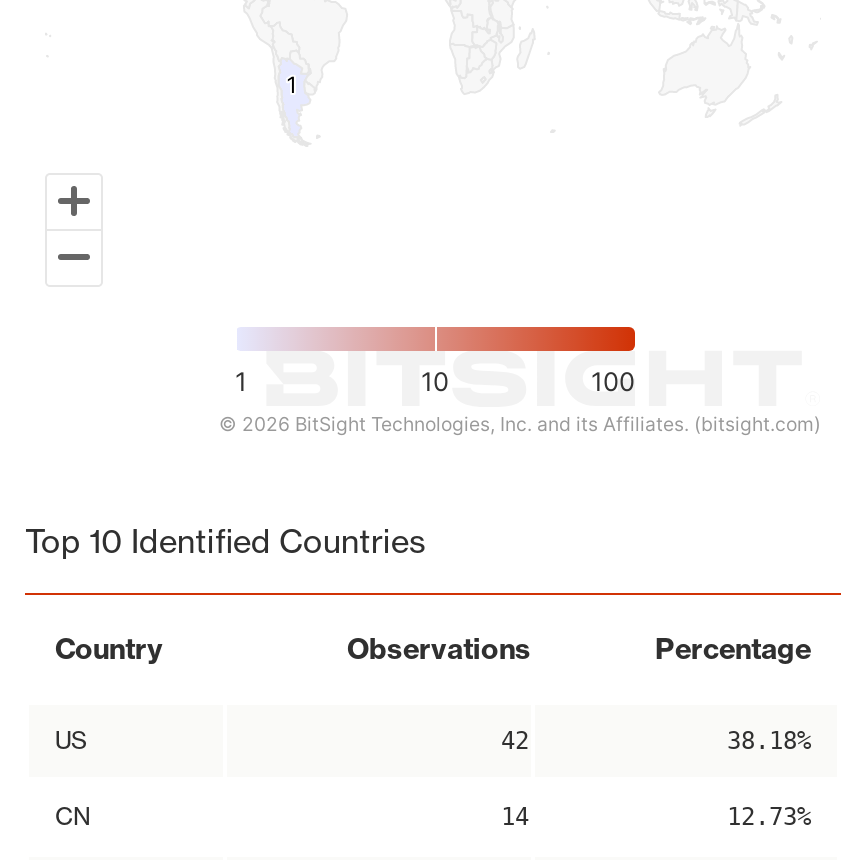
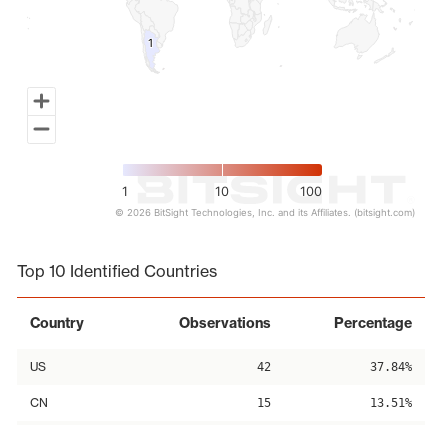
[727,727,811,755] 38.18% -> [370,360,412,374] 37.84%
[501,803,529,831] 14 -> [257,396,271,410] 15
[727,803,811,831] 12.73% -> [370,396,412,410] 13.51%

